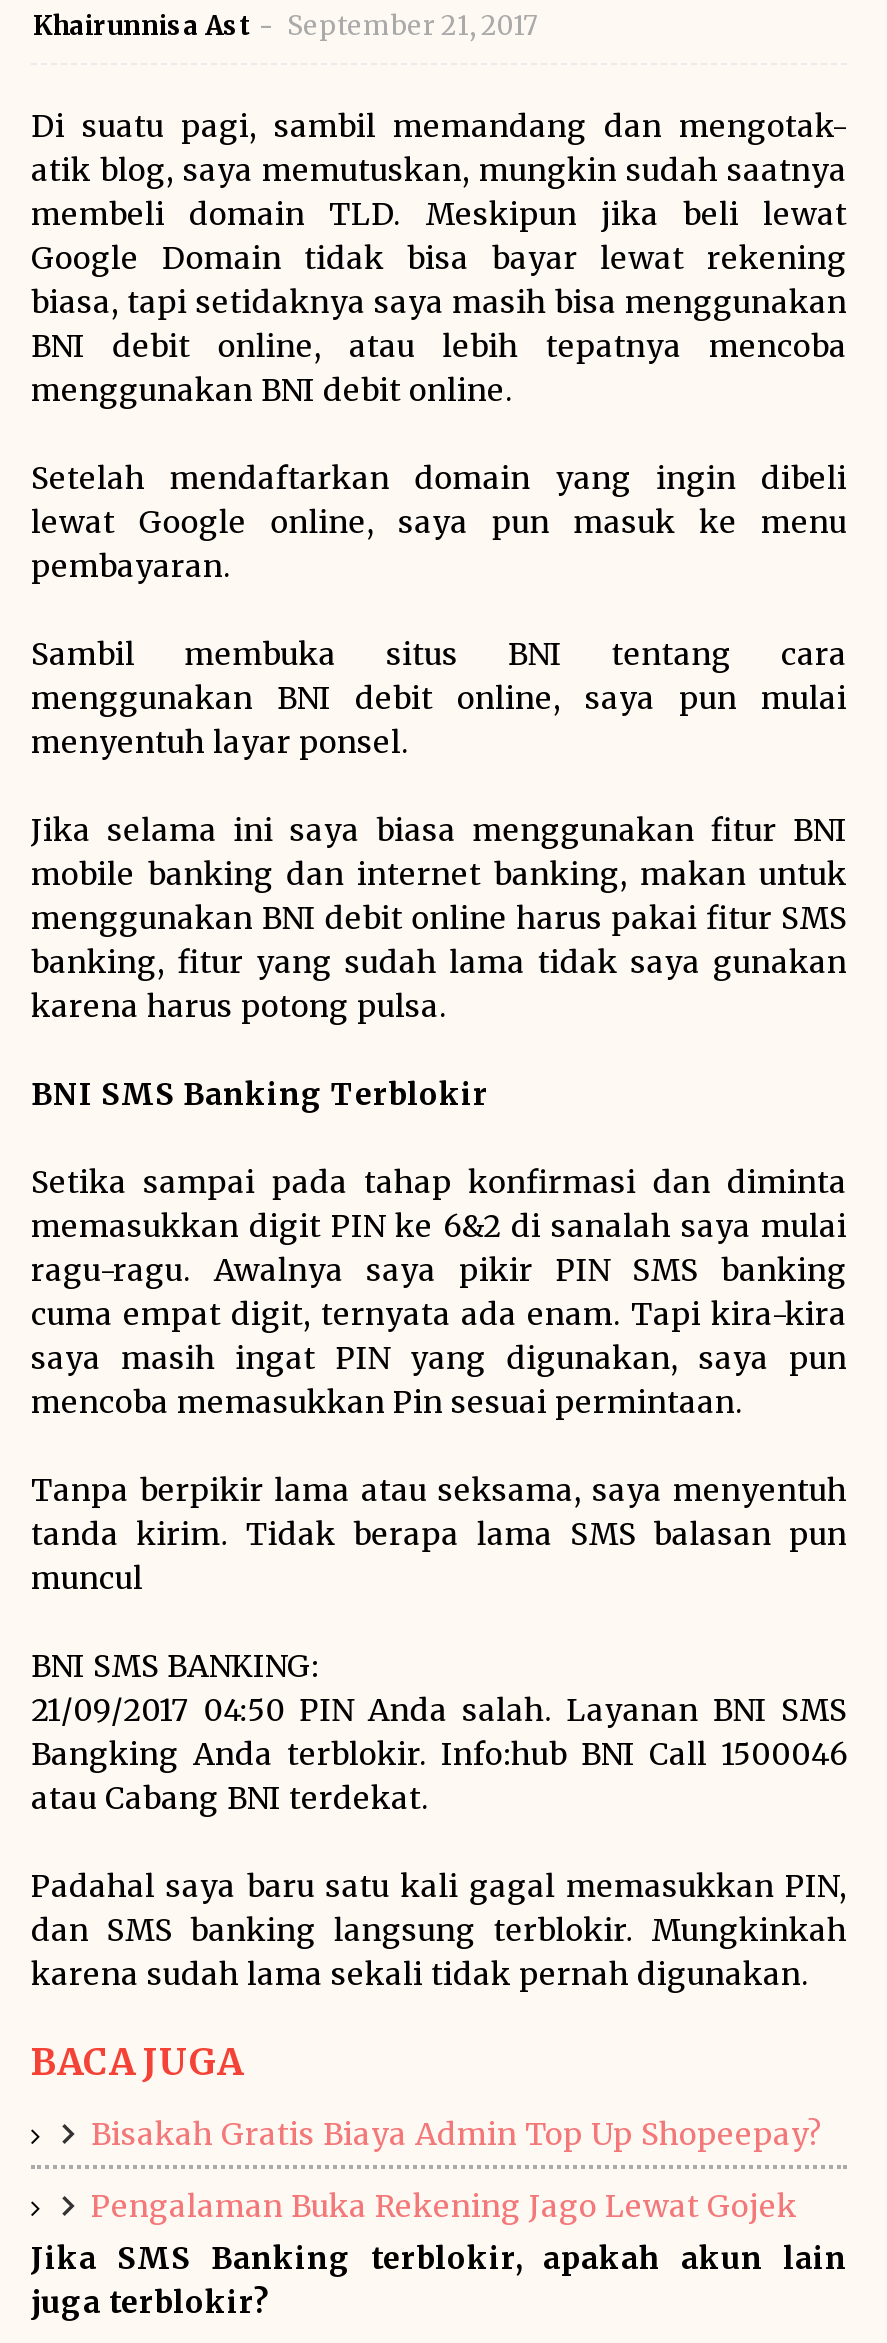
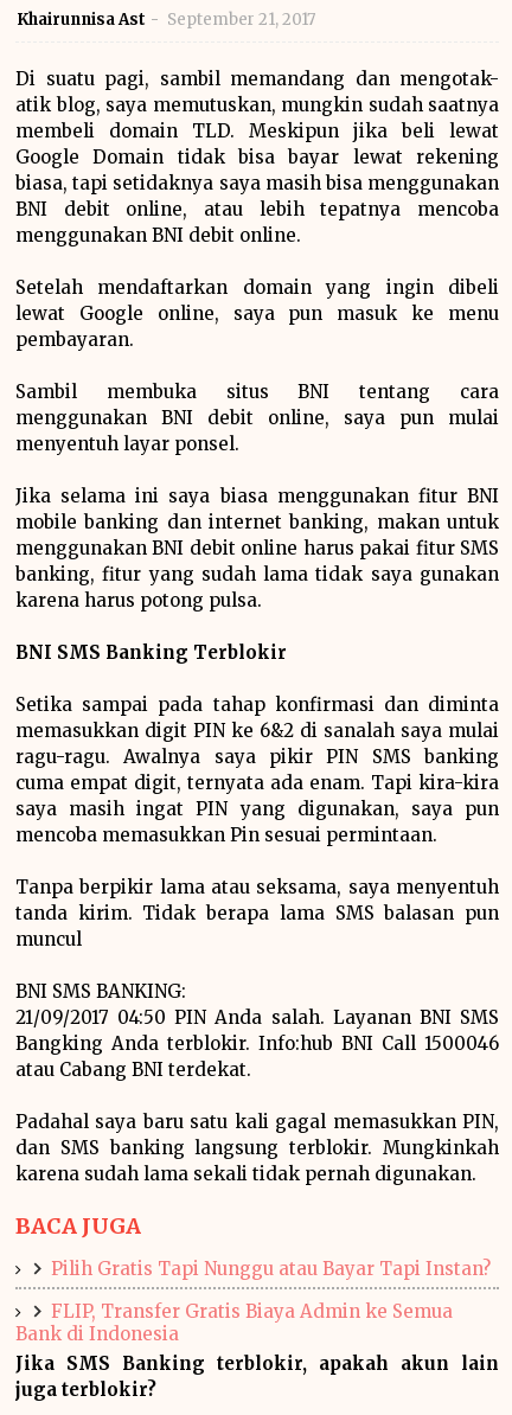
[91,2115,821,2153] Bisakah Gratis Biaya Admin Top Up Shopeepay? -> [51,1257,491,1280] Pilih Gratis Tapi Nunggu atau Bayar Tapi Instan?
[91,2187,797,2225] Pengalaman Buka Rekening Jago Lewat Gojek -> [15,1300,453,1345] FLIP, Transfer Gratis Biaya Admin ke Semua | Bank di Indonesia

